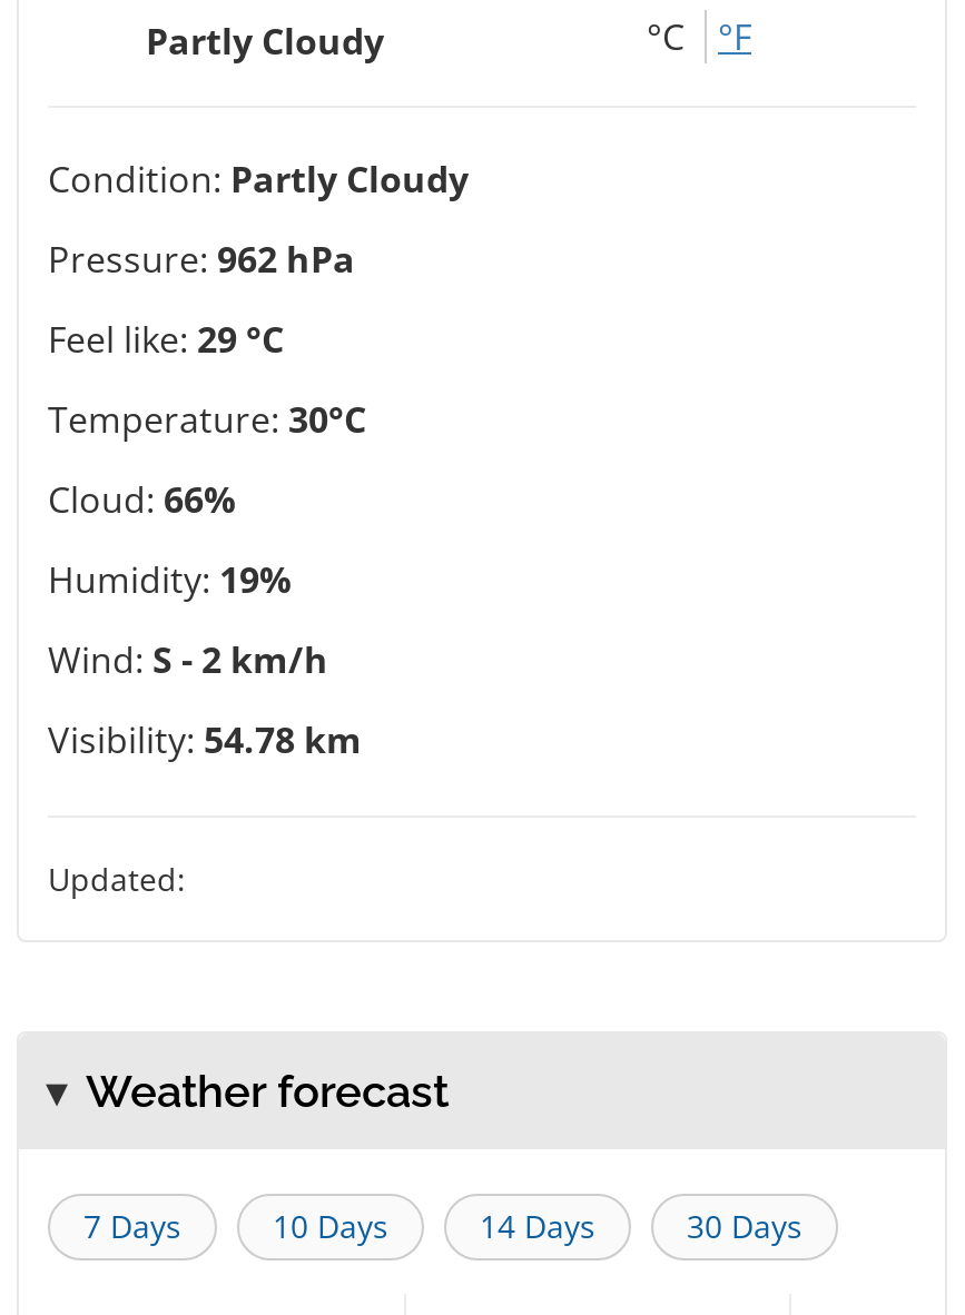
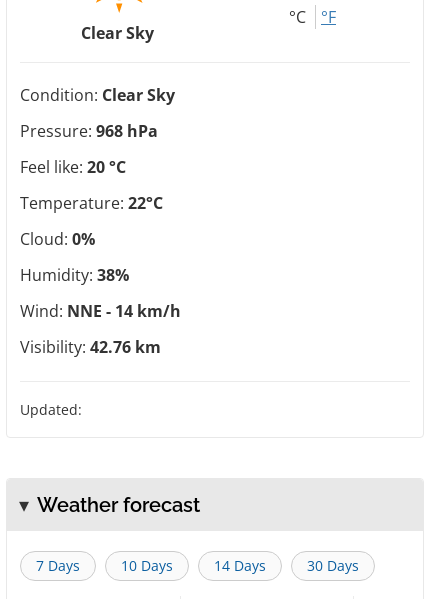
[146,16,384,65] Partly Cloudy -> [81,22,154,44] Clear Sky
[48,154,469,203] Condition: Partly Cloudy -> [20,84,175,106] Condition: Clear Sky
[48,234,355,283] Pressure: 962 hPa -> [20,120,158,142] Pressure: 968 hPa
[48,314,284,363] Feel like: 29 °C -> [20,156,126,178] Feel like: 20 °C
[48,394,366,443] Temperature: 30°C -> [20,192,163,214] Temperature: 22°C
[48,474,235,523] Cloud: 66% -> [20,228,95,250] Cloud: 0%
[48,554,291,603] Humidity: 19% -> [20,264,129,286] Humidity: 38%
[48,635,328,684] Wind: S - 2 km/h -> [20,300,181,322] Wind: NNE - 14 km/h
[48,715,362,764] Visibility: 54.78 km -> [20,336,161,358] Visibility: 42.76 km

